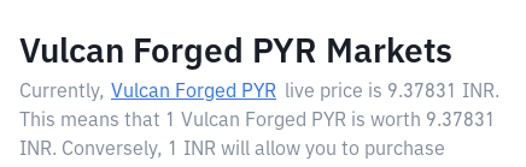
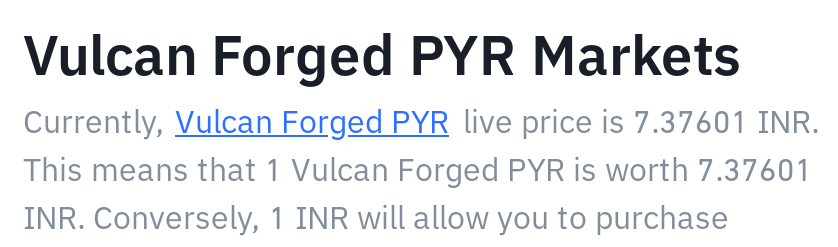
[19,83,499,102] Currently, Vulcan Forged PYR live price is 9.37831 INR. -> [23,109,819,141] Currently, Vulcan Forged PYR live price is 7.37601 INR.
[19,112,496,131] This means that 1 Vulcan Forged PYR is worth 9.37831 -> [23,157,813,189] This means that 1 Vulcan Forged PYR is worth 7.37601

